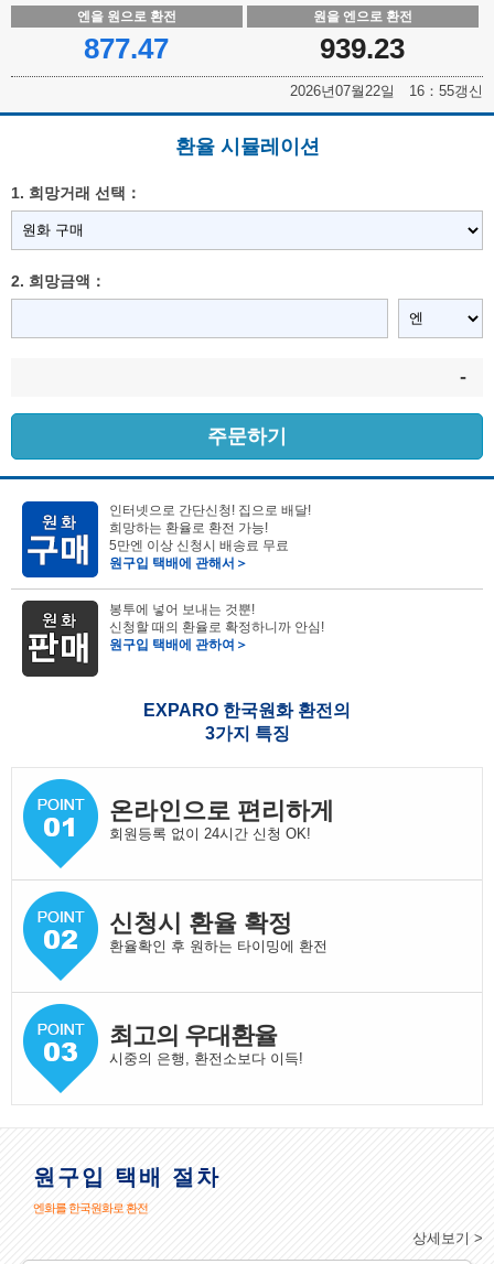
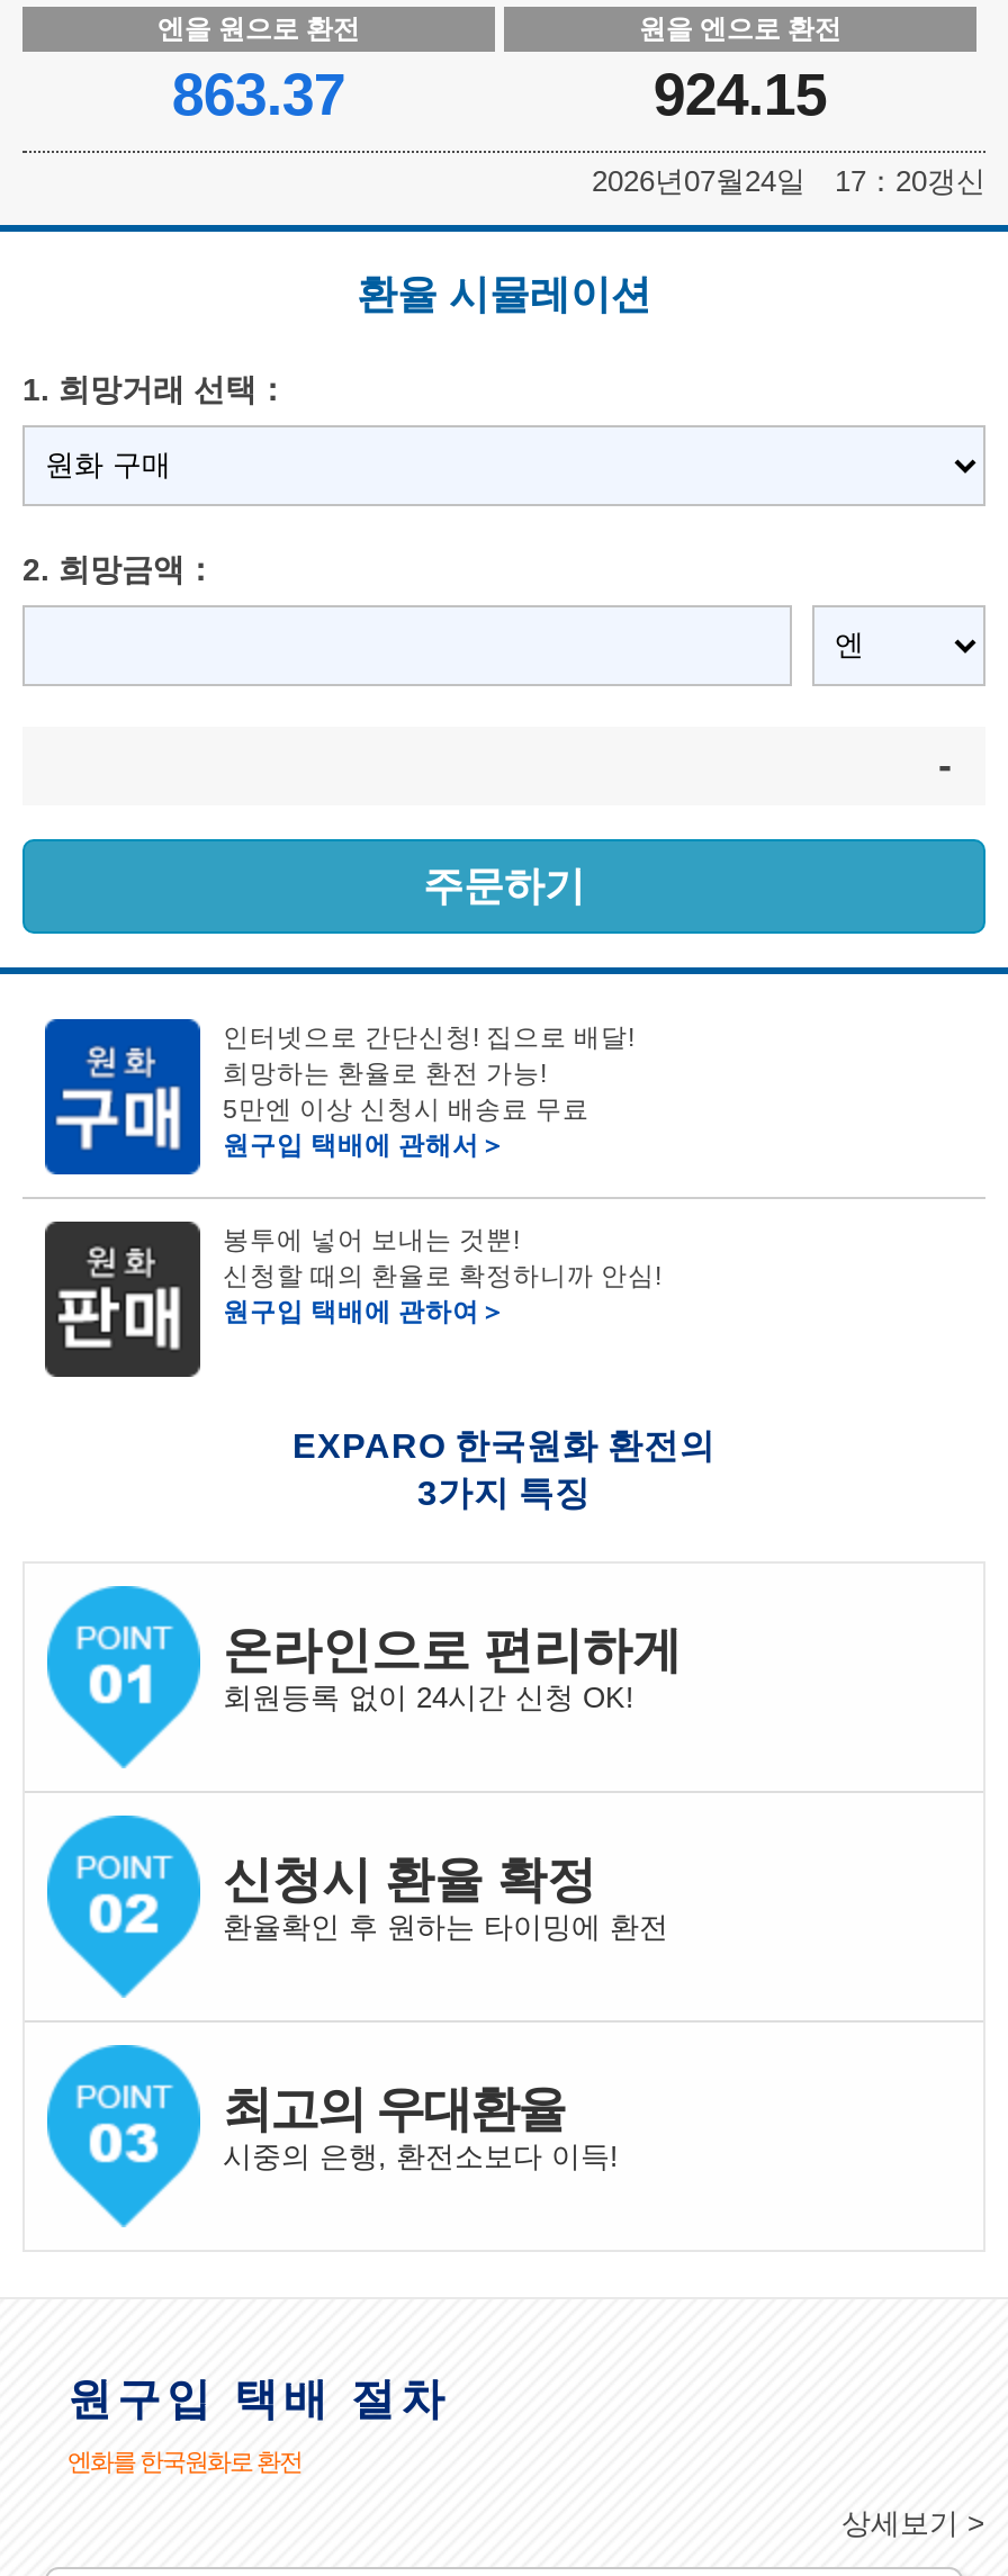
[84,32,169,65] 877.47 -> [172,61,345,128] 863.37
[320,32,405,65] 939.23 -> [653,61,826,128] 924.15
[290,83,483,99] 2026년07월22일 16：55갱신 -> [592,164,985,198] 2026년07월24일 17：20갱신

